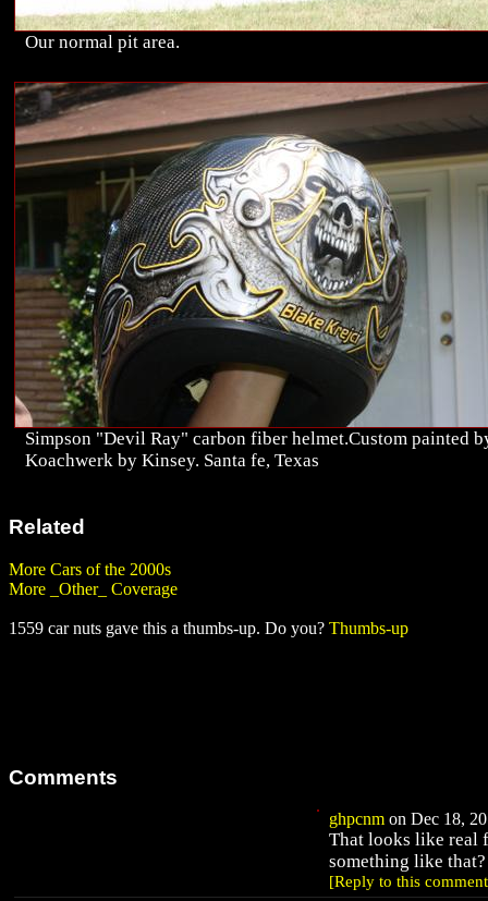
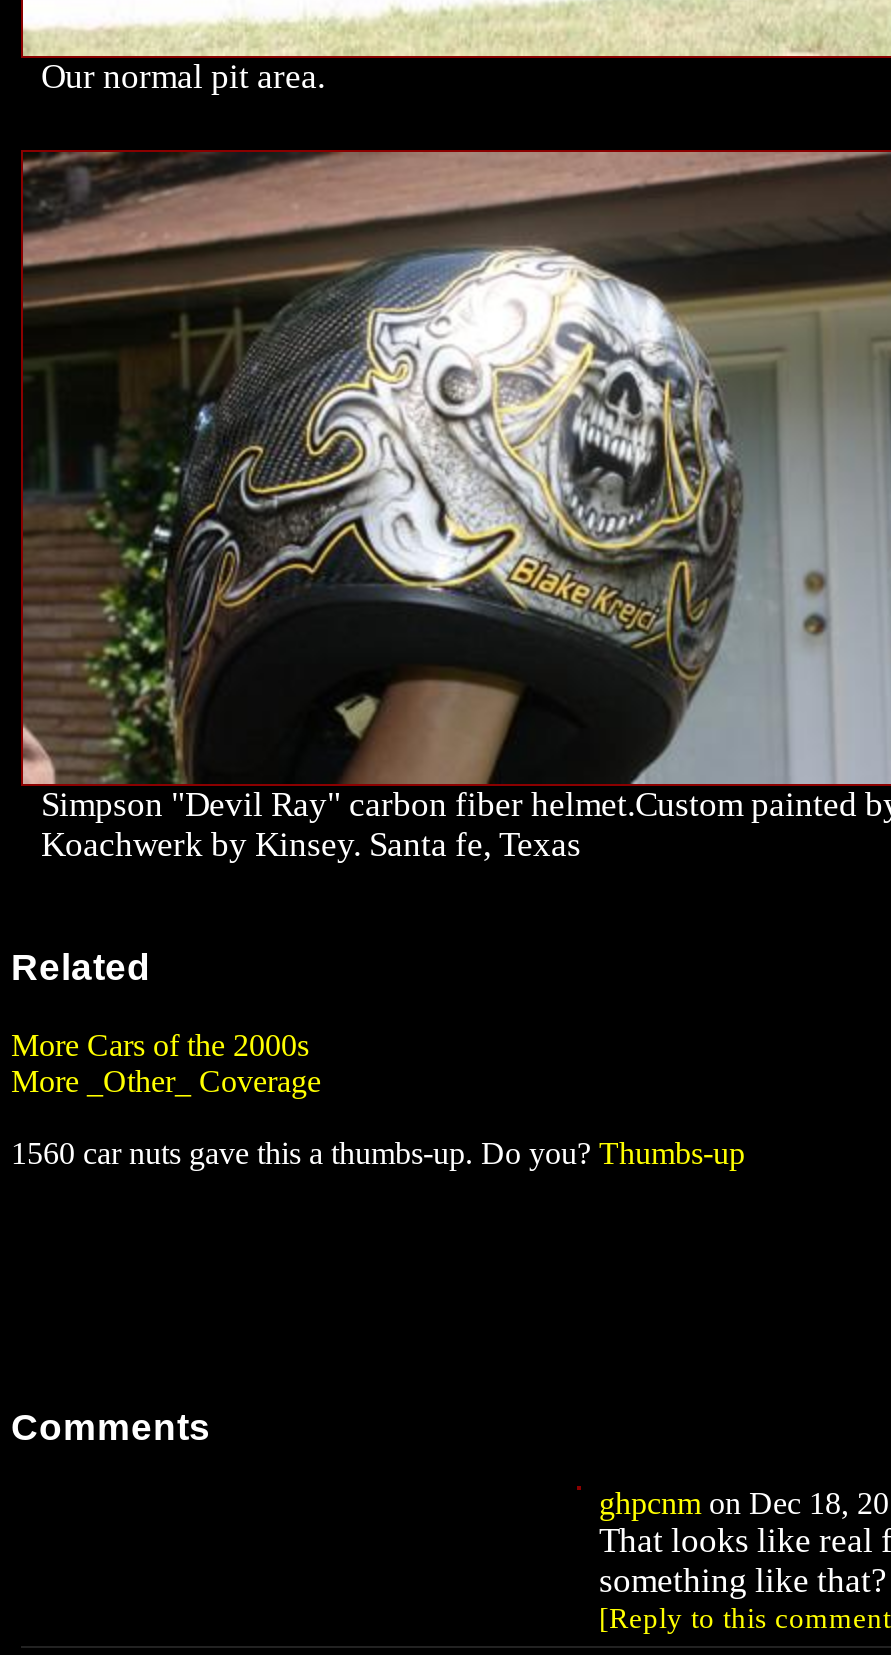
[9,619,408,637] 1559 car nuts gave this a thumbs-up. Do you? Thumbs-up -> [11,1136,745,1170] 1560 car nuts gave this a thumbs-up. Do you? Thumbs-up

